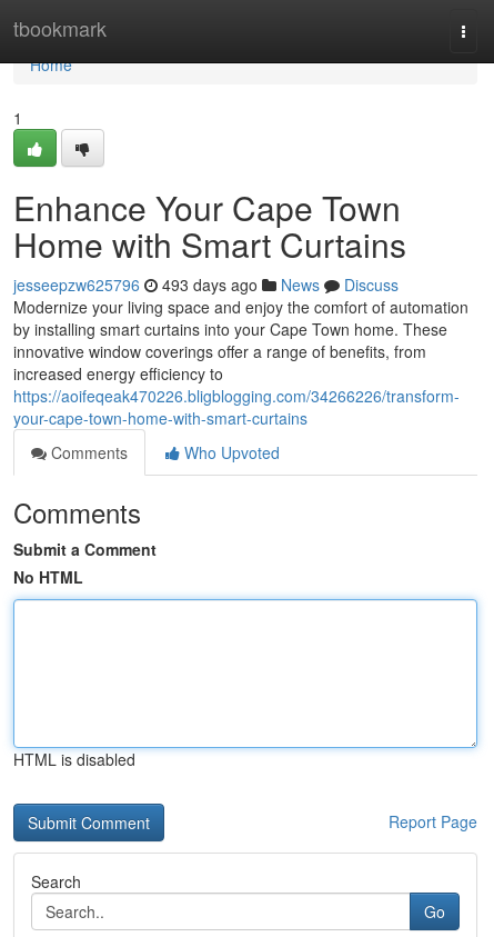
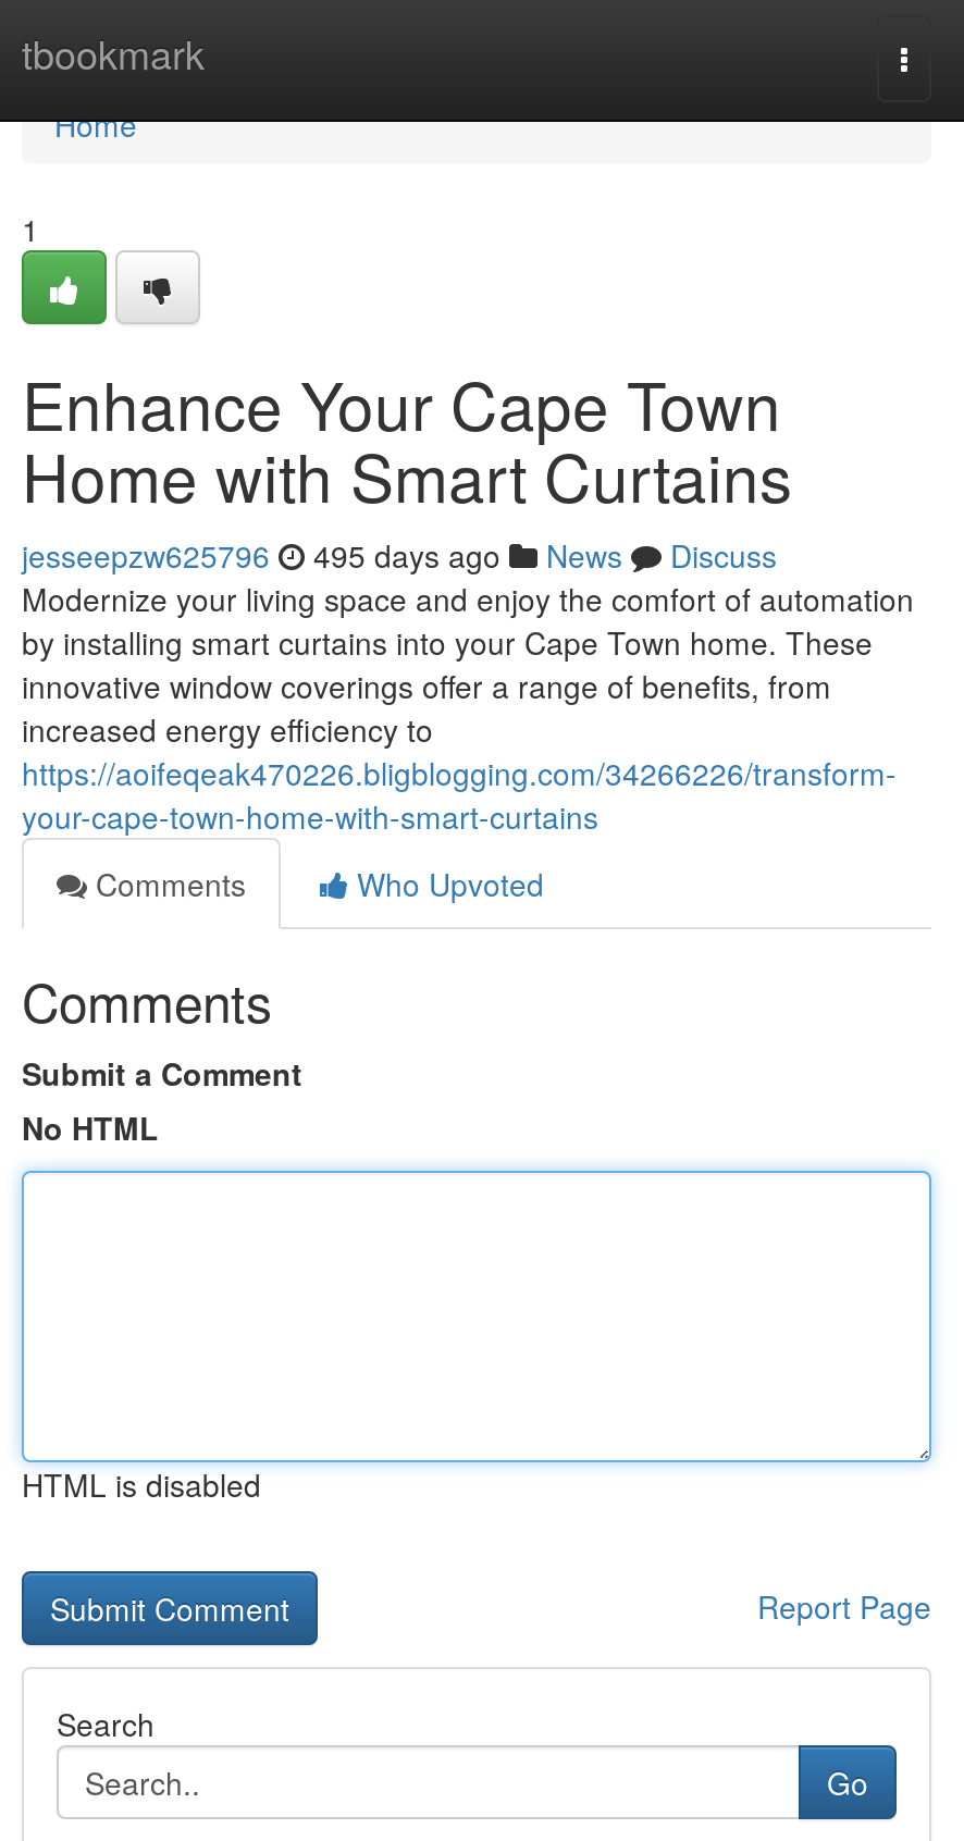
[13,273,399,296] jesseepzw625796 493 days ago News Discuss -> [22,533,777,577] jesseepzw625796 495 days ago News Discuss

